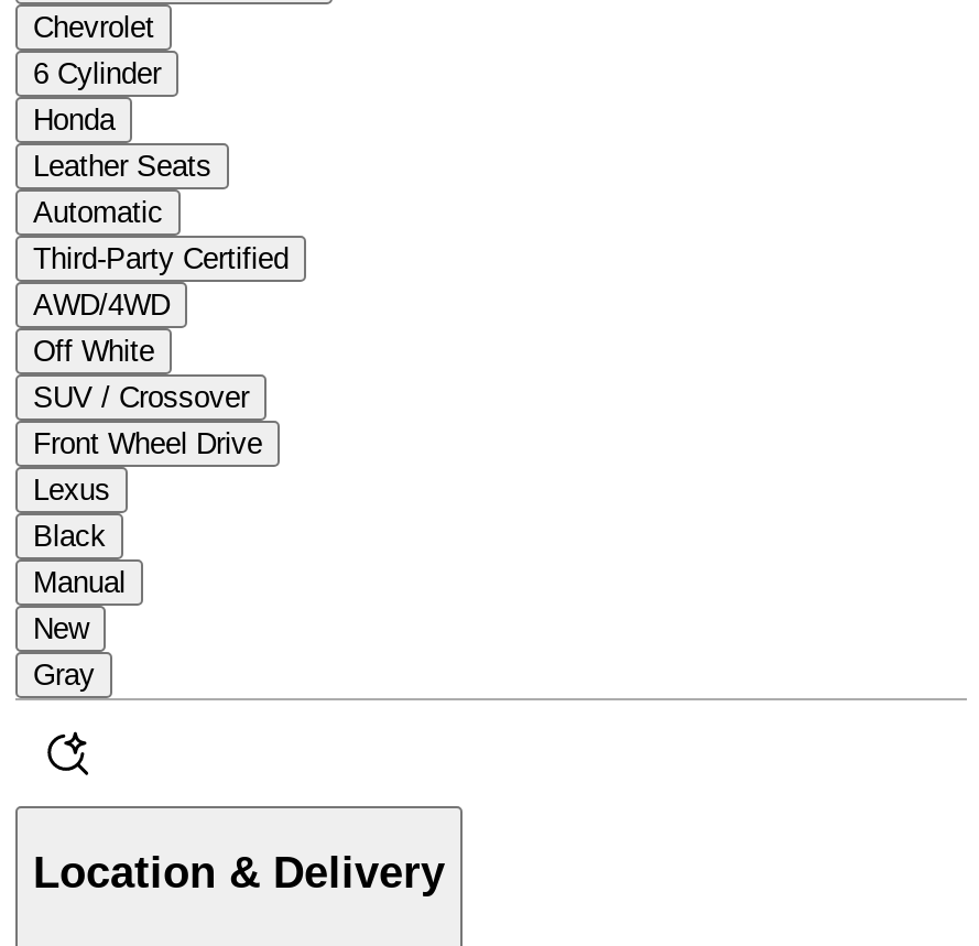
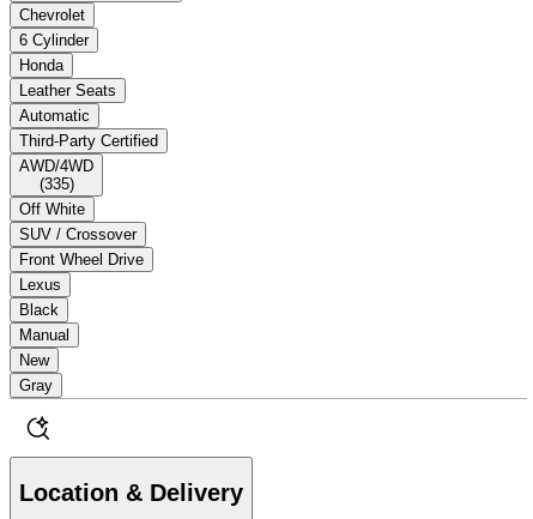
none -> [39,175,74,193] (335)

